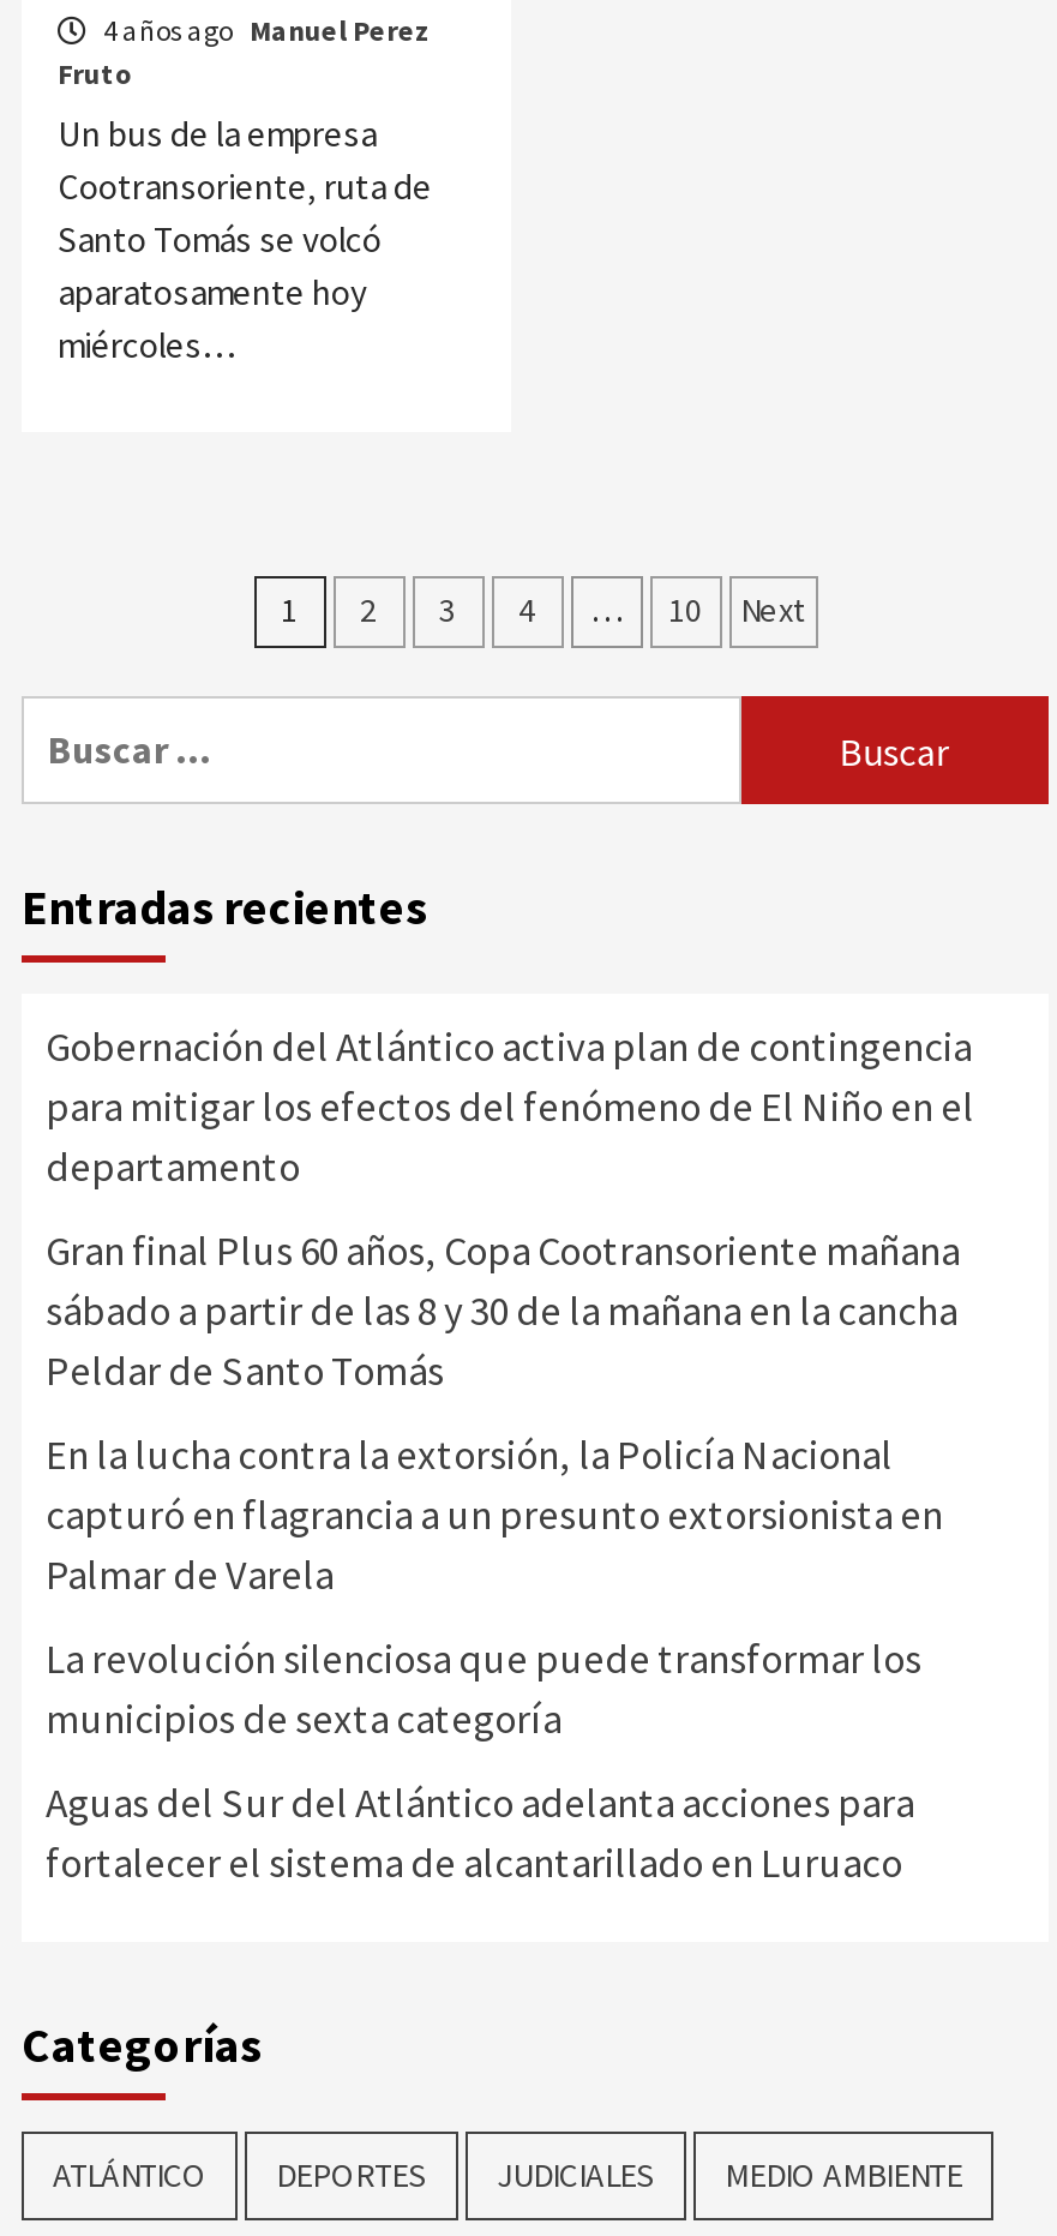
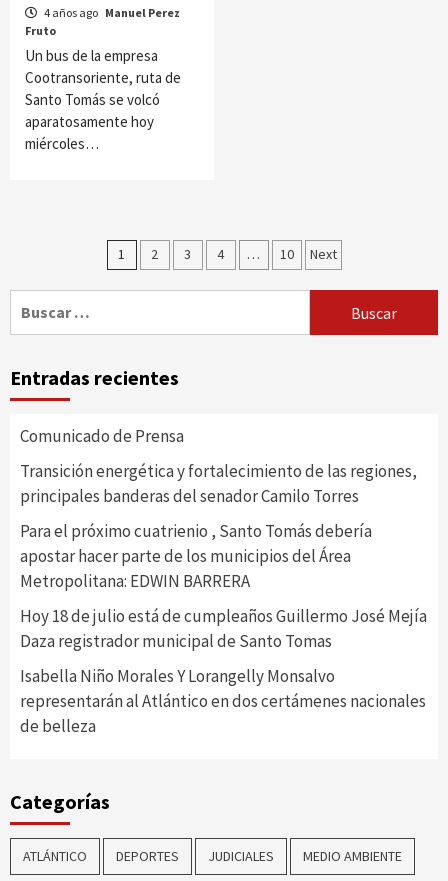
[46,1020,974,1193] Gobernación del Atlántico activa plan de contingencia | para mitigar los efectos del fenómeno de El Niño en el | departamento -> [20,425,184,447] Comunicado de Prensa
[46,1224,960,1397] Gran final Plus 60 años, Copa Cootransoriente mañana | sábado a partir de las 8 y 30 de la mañana en la cancha | Peldar de Santo Tomás -> [20,460,417,507] Transición energética y fortalecimiento de las regiones, | principales banderas del senador Camilo Torres
[46,1428,943,1601] En la lucha contra la extorsión, la Policía Nacional | capturó en flagrancia a un presunto extorsionista en | Palmar de Varela -> [20,520,372,592] Para el próximo cuatrienio , Santo Tomás debería | apostar hacer parte de los municipios del Área | Metropolitana: EDWIN BARRERA
[46,1632,921,1745] La revolución silenciosa que puede transformar los | municipios de sexta categoría -> [20,605,427,652] Hoy 18 de julio está de cumpleaños Guillermo José Mejía | Daza registrador municipal de Santo Tomas
[46,1776,914,1889] Aguas del Sur del Atlántico adelanta acciones para | fortalecer el sistema de alcantarillado en Luruaco -> [20,665,426,737] Isabella Niño Morales Y Lorangelly Monsalvo | representarán al Atlántico en dos certámenes nacionales | de belleza

